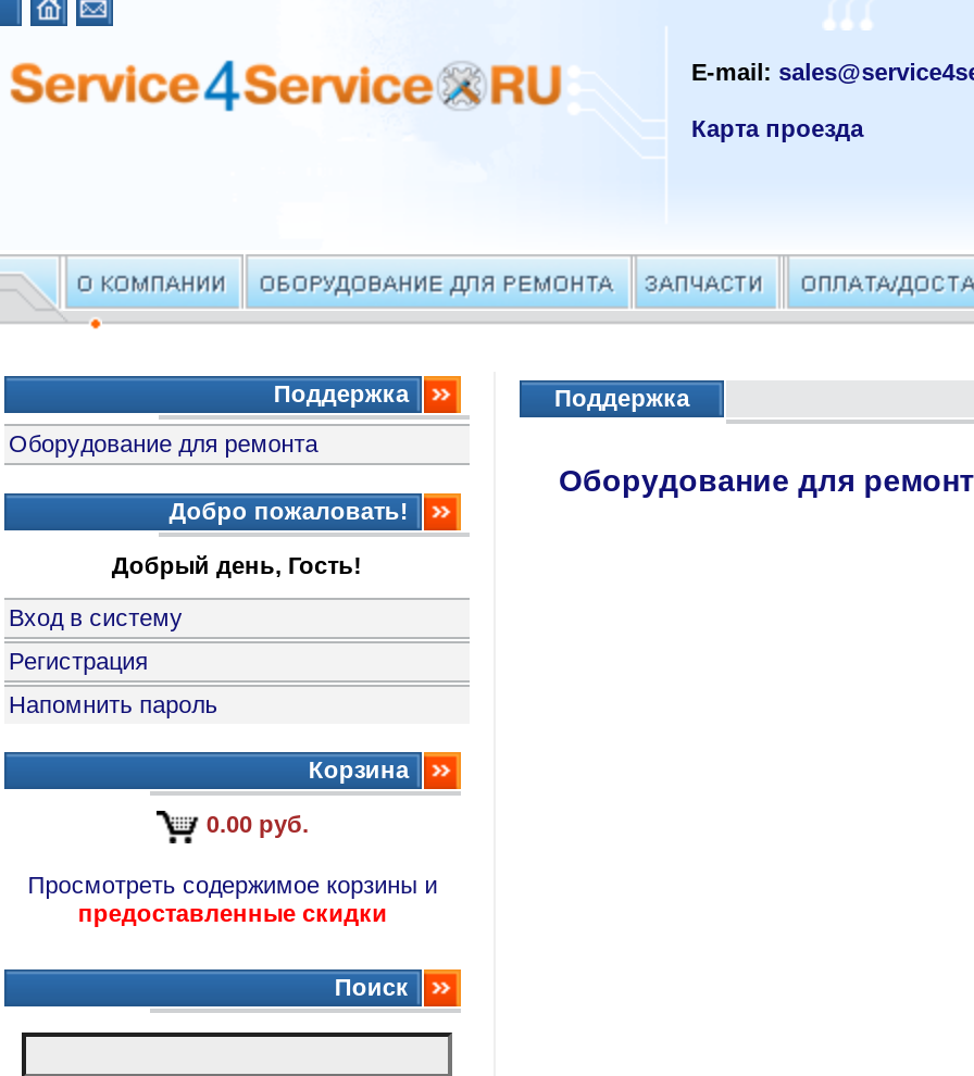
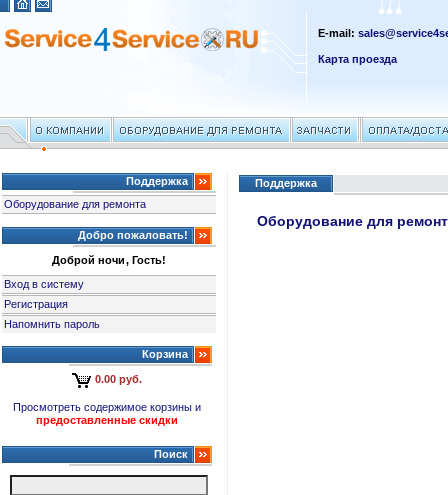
[112,552,362,578] Добрый день, Гость! -> [52,254,166,266] Доброй ночи, Гость!

